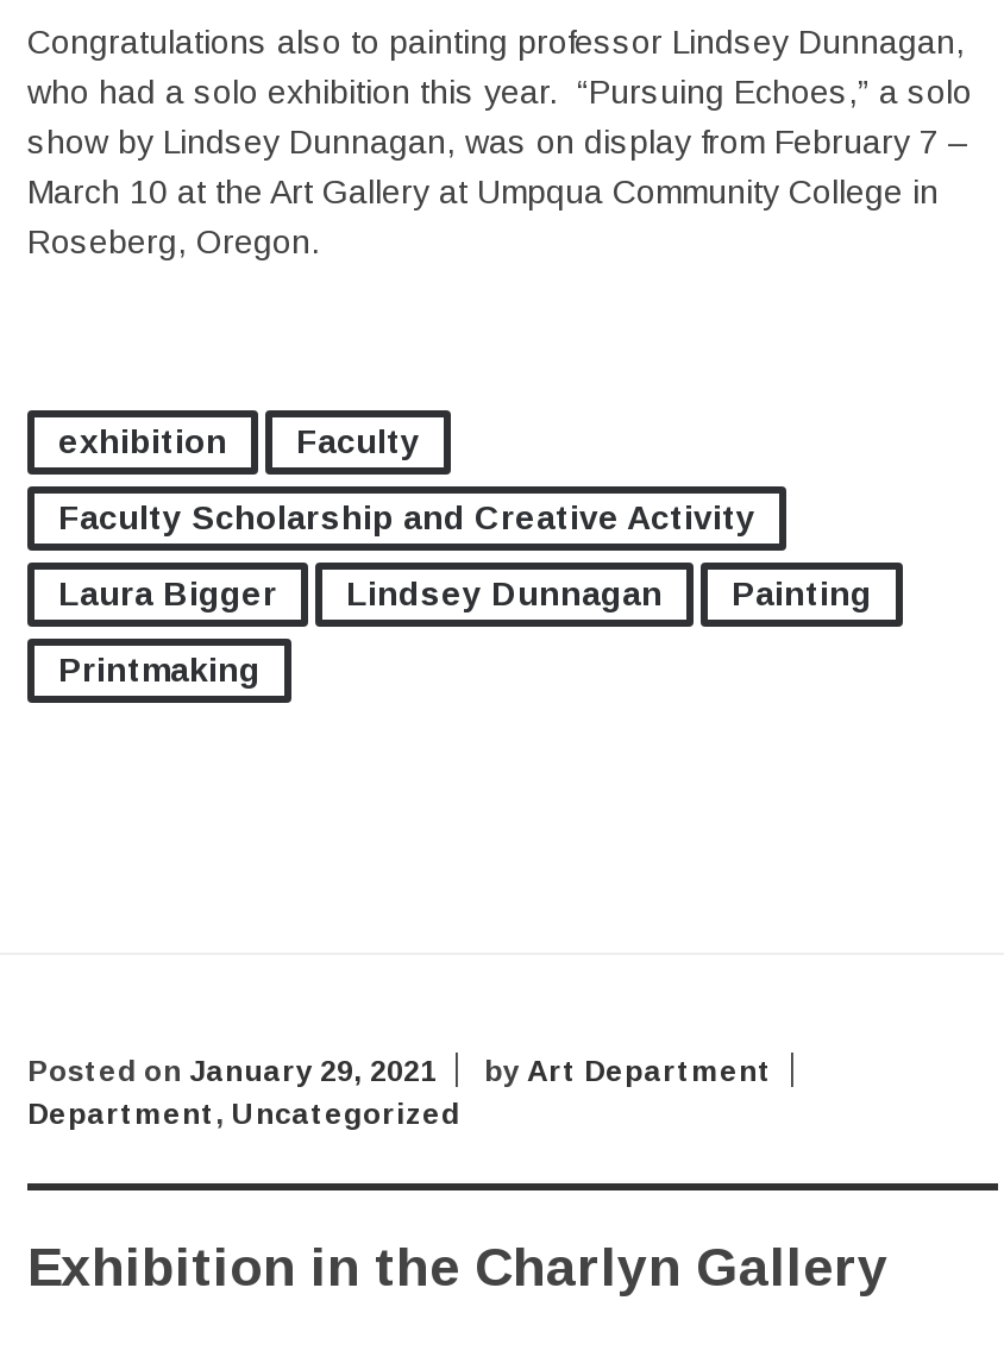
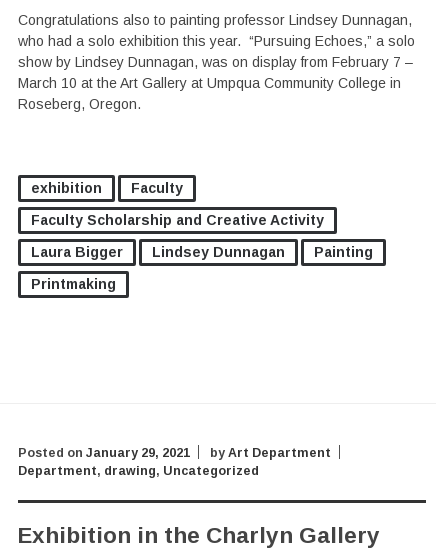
[27,1098,460,1131] Department, Uncategorized -> [18,464,259,478] Department, drawing, Uncategorized

